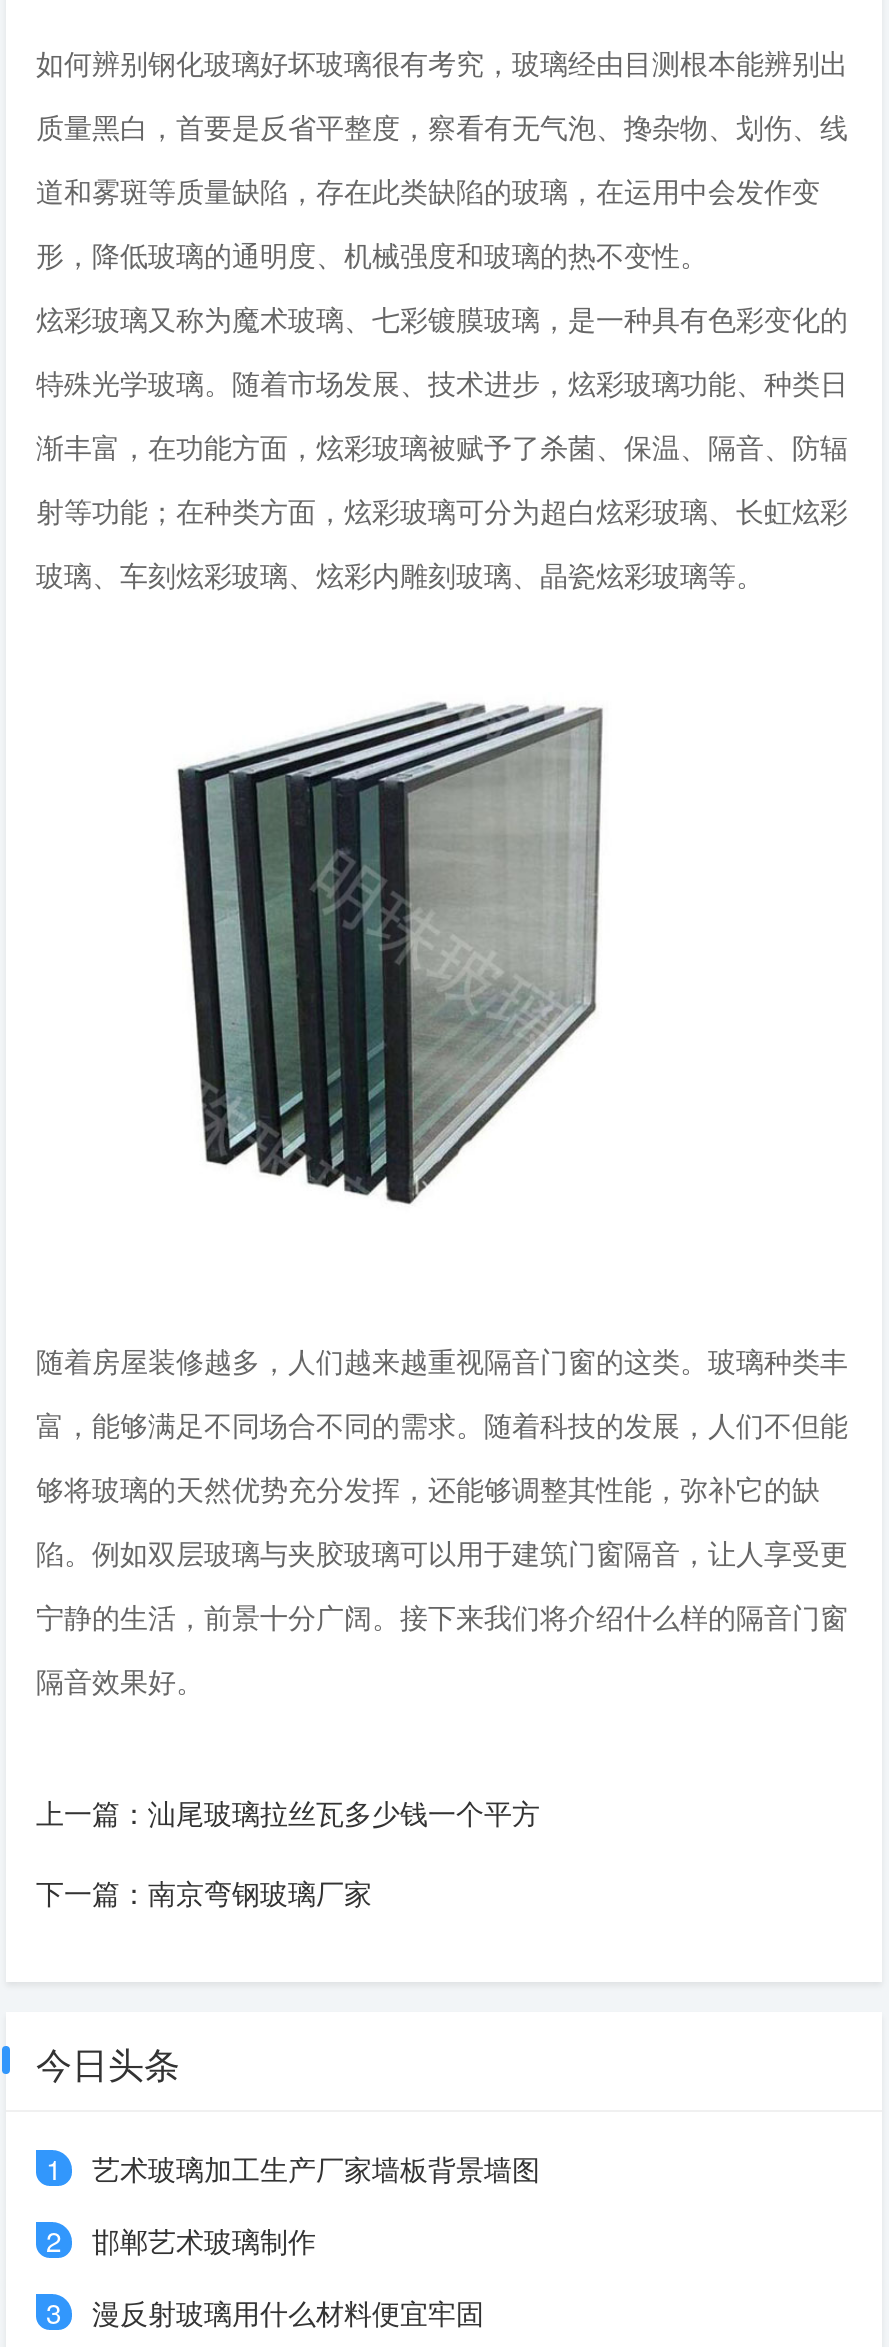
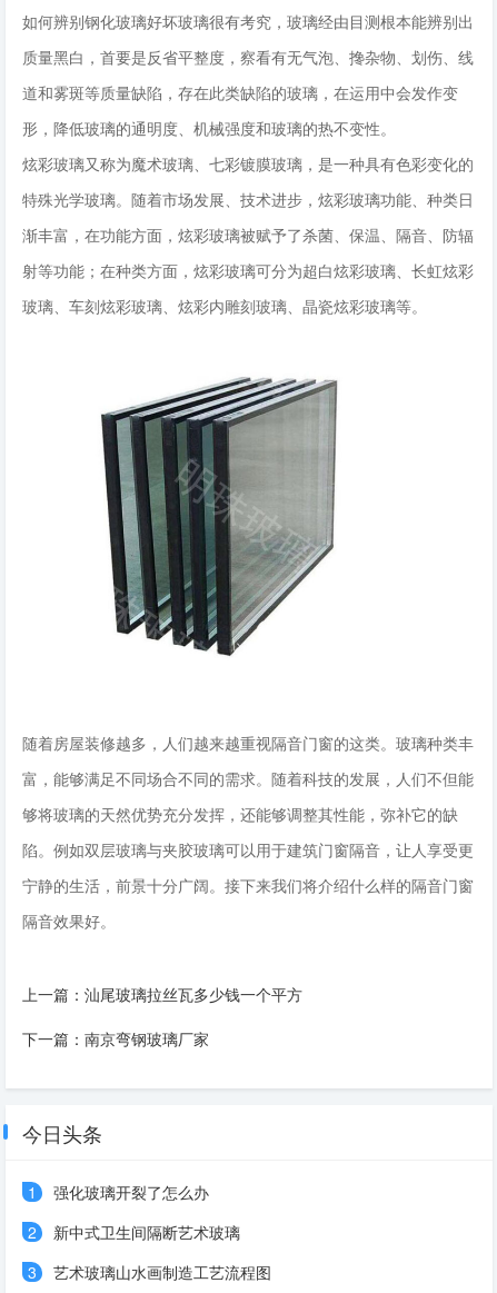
[92,2147,540,2187] 艺术玻璃加工生产厂家墙板背景墙图 -> [53,1180,209,1202] 强化玻璃开裂了怎么办
[92,2219,316,2259] 邯郸艺术玻璃制作 -> [53,1220,240,1242] 新中式卫生间隔断艺术玻璃
[92,2291,484,2331] 漫反射玻璃用什么材料便宜牢固 -> [53,1260,271,1282] 艺术玻璃山水画制造工艺流程图

